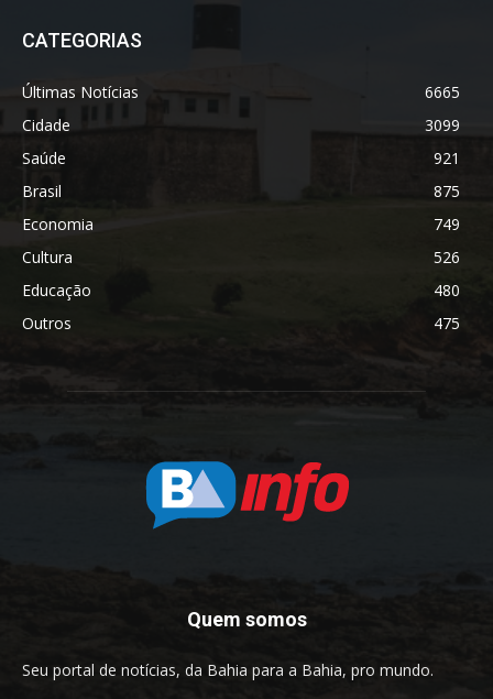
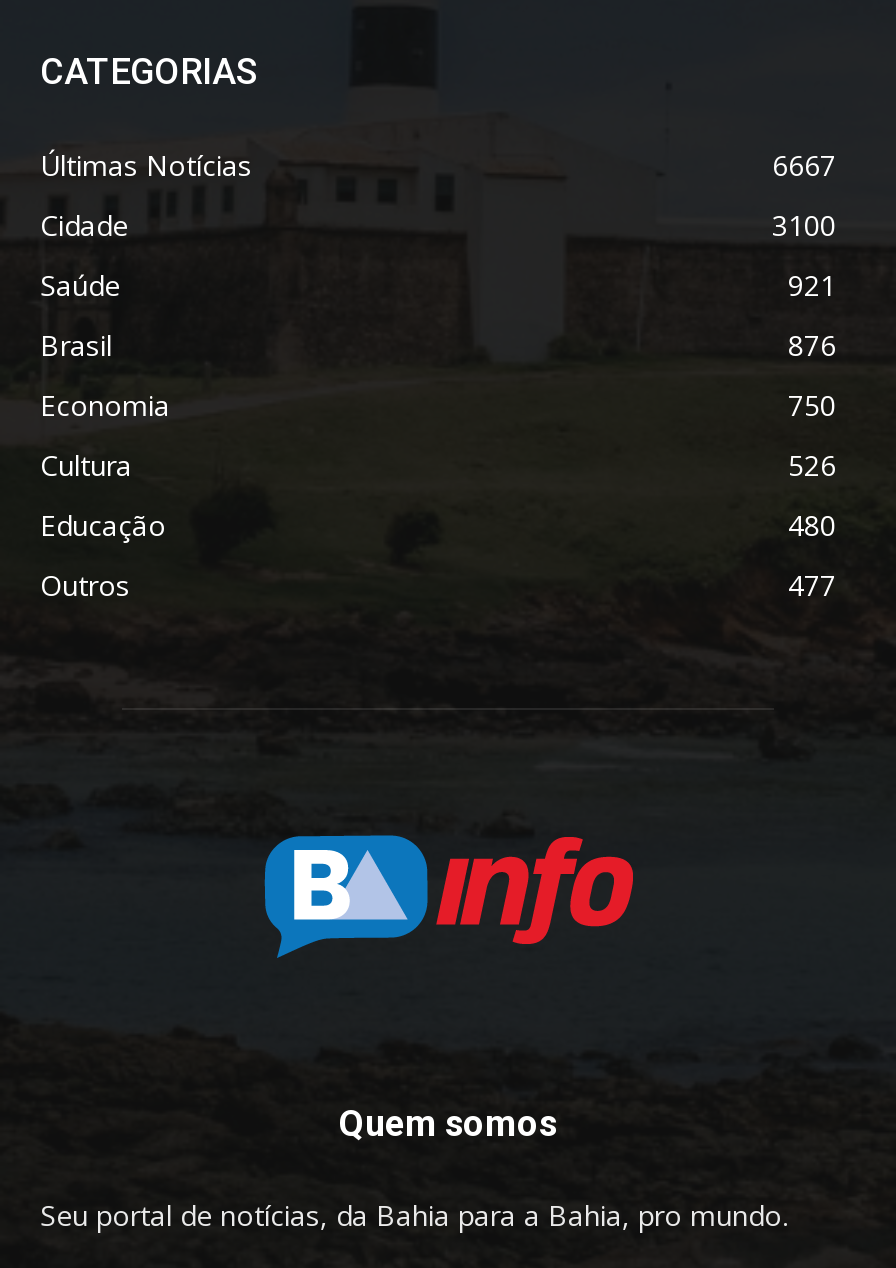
[425,81,460,102] 6665 -> [772,146,836,184] 6667
[425,114,460,135] 3099 -> [772,206,836,244] 3100
[434,181,460,201] 875 -> [788,326,836,364] 876
[434,214,460,234] 749 -> [788,386,836,424] 750
[434,313,460,334] 475 -> [788,566,836,604] 477

